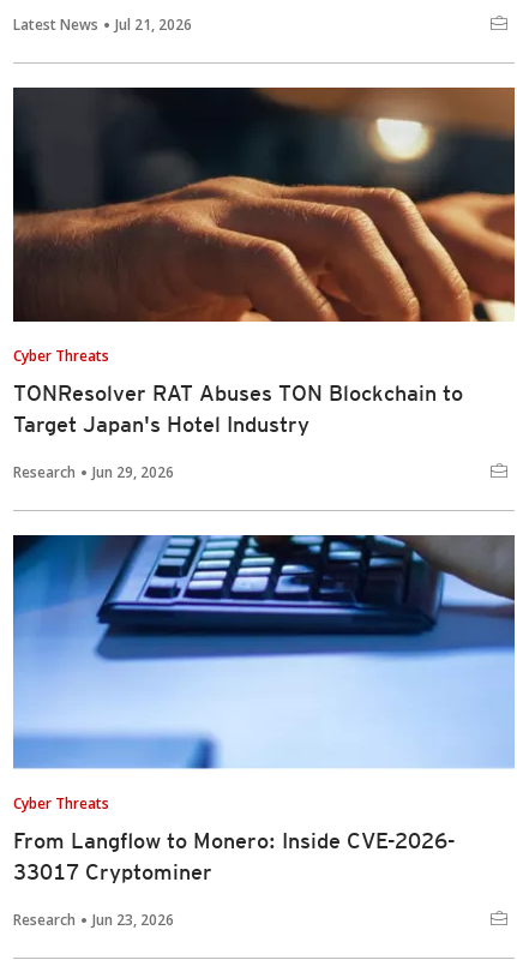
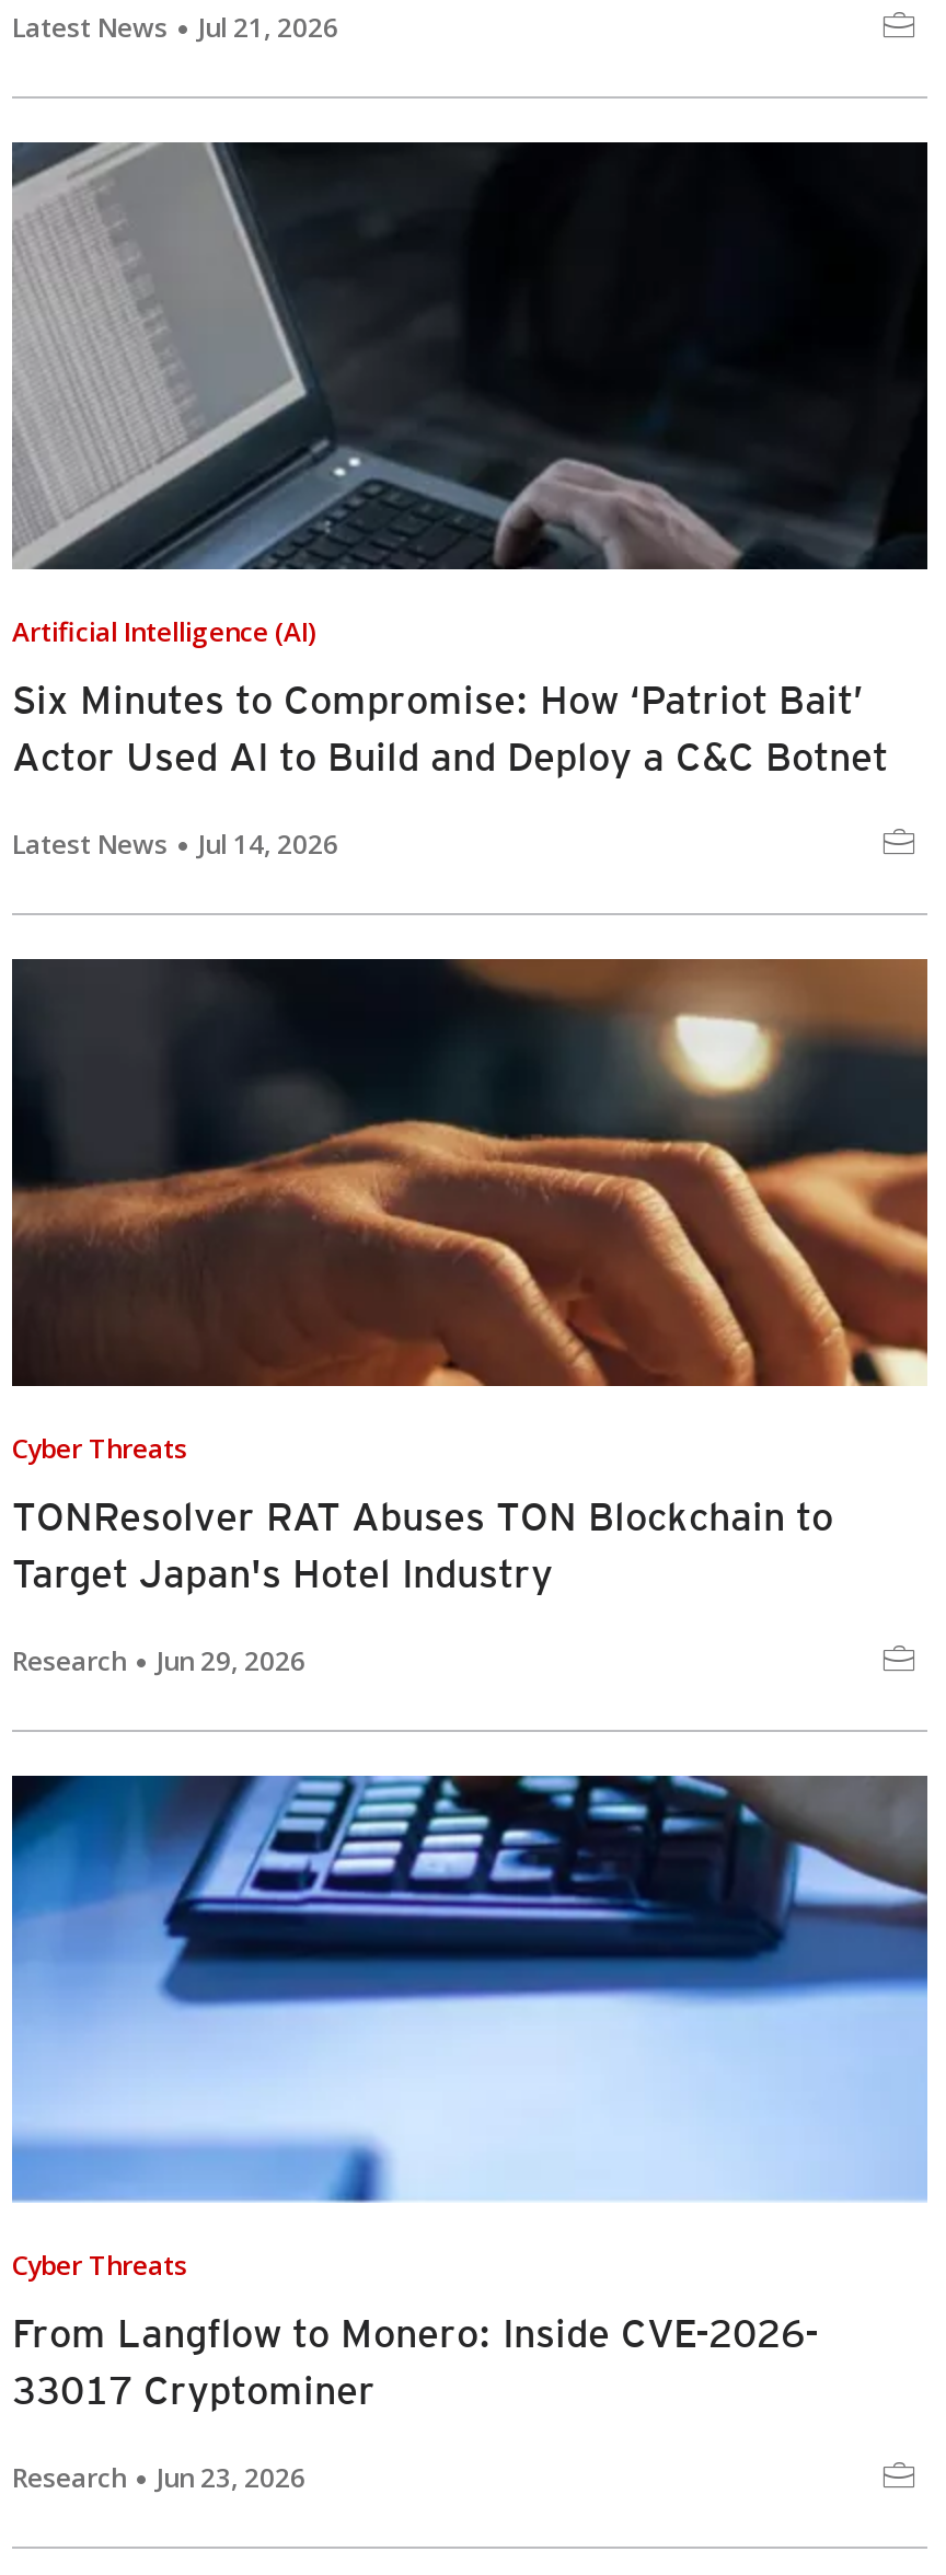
none -> [12,140,930,863] [image] | Artificial Intelligence (AI) | Six Minutes to Compromise: How ‘Patriot Bait’ | Actor Used AI to Build and Deploy a C&C Botnet | Latest News | Jul 14, 2026

